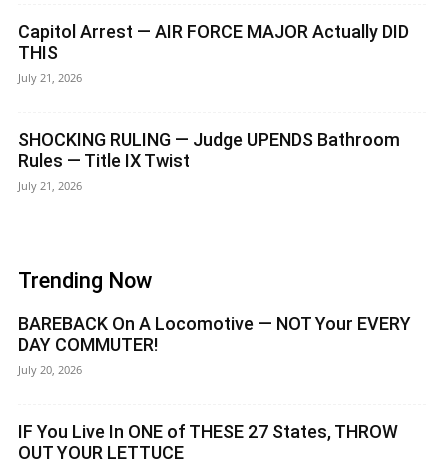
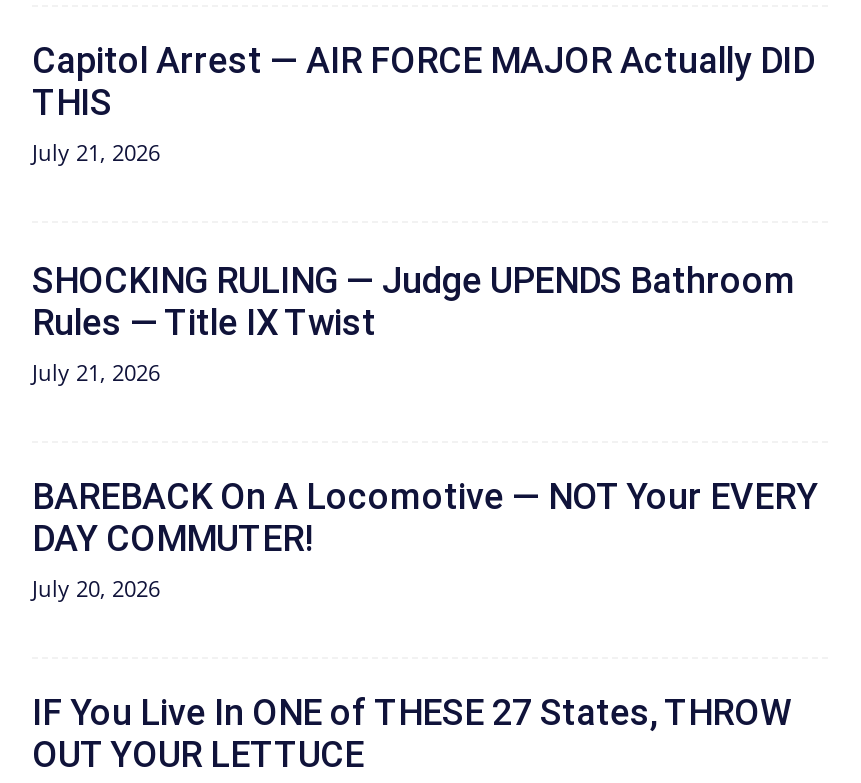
[18,268,152,293] Trending Now -> none

